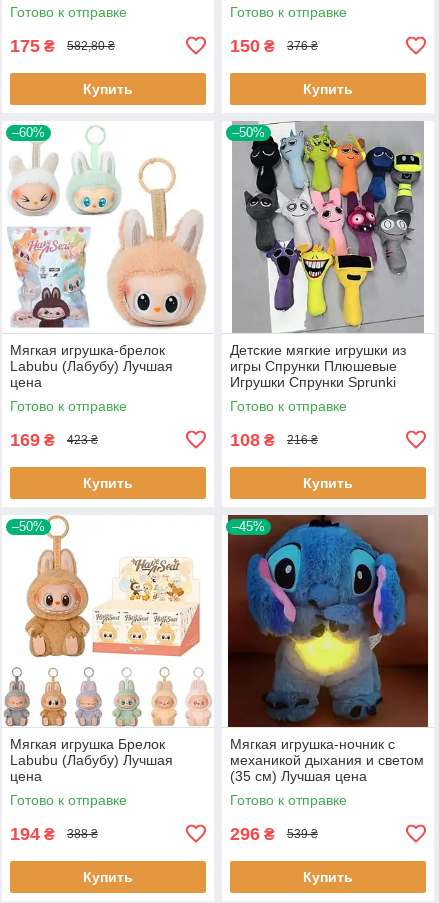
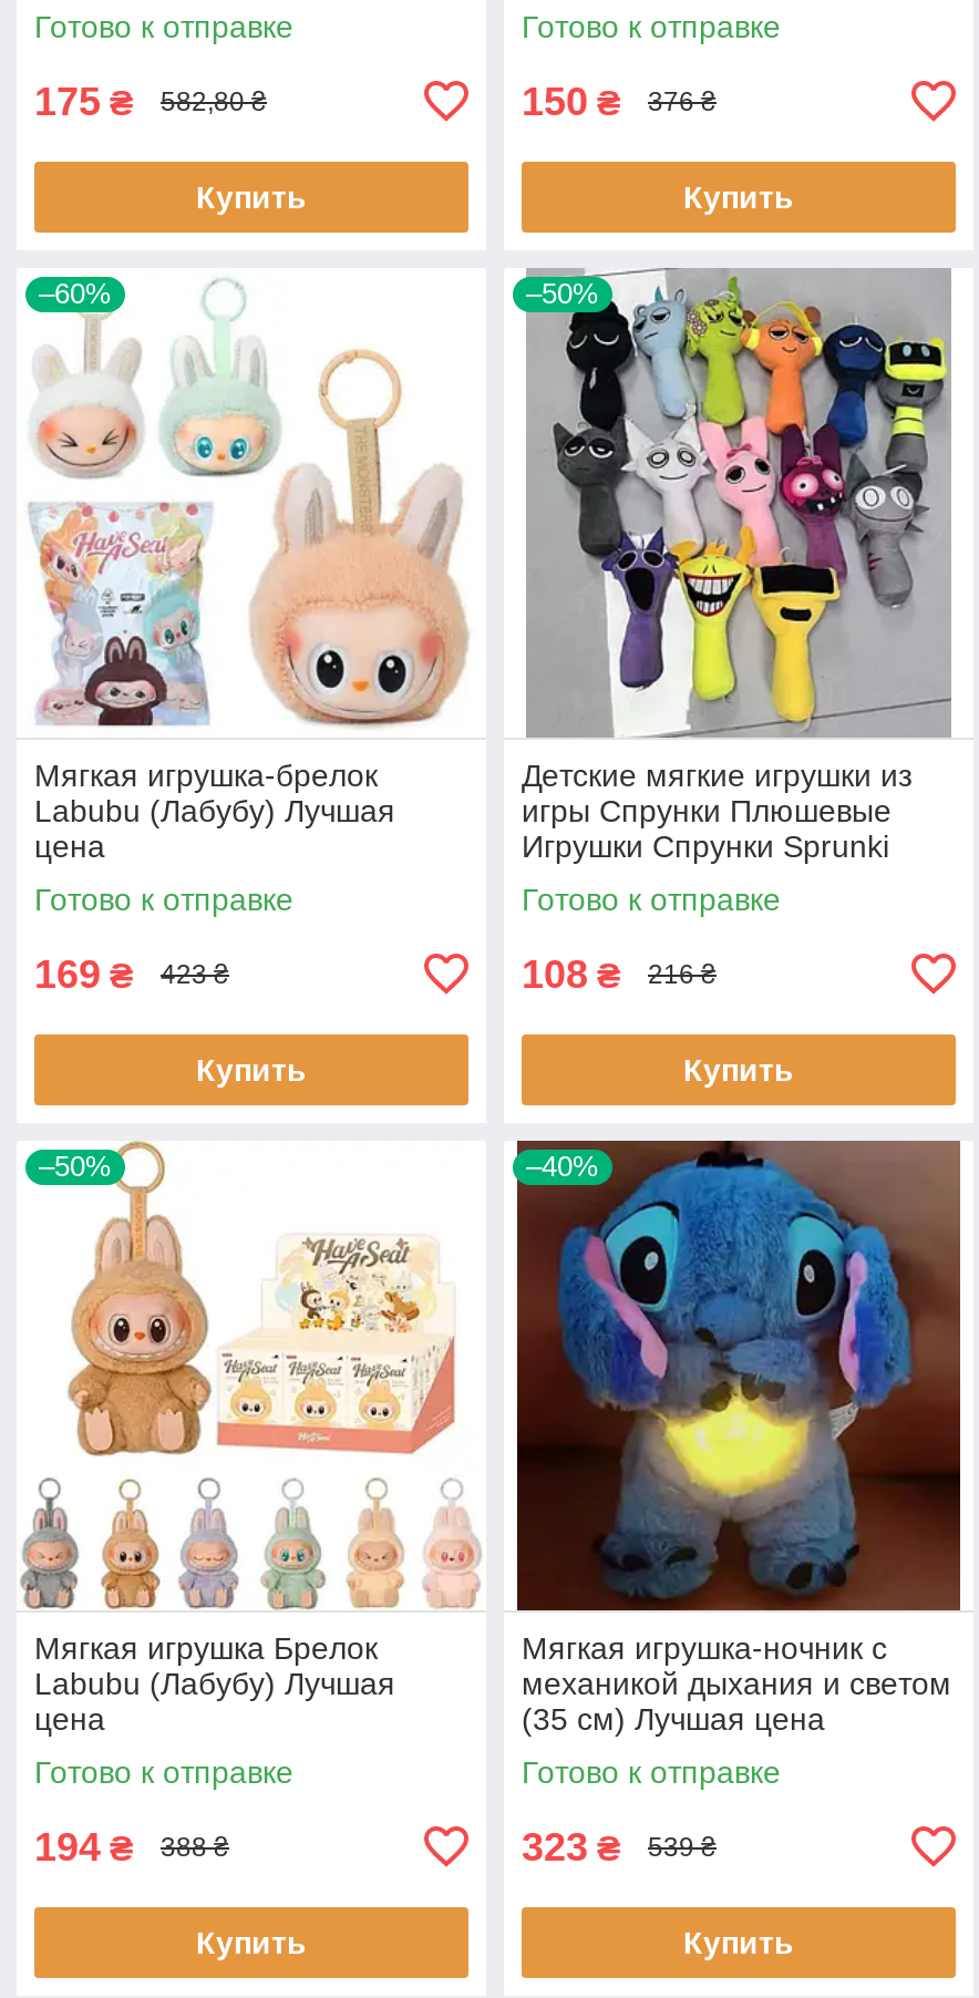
[232,519,265,534] –45% -> [526,1149,599,1182] –40%
[230,824,275,844] 296 ₴ -> [522,1825,621,1869] 323 ₴

